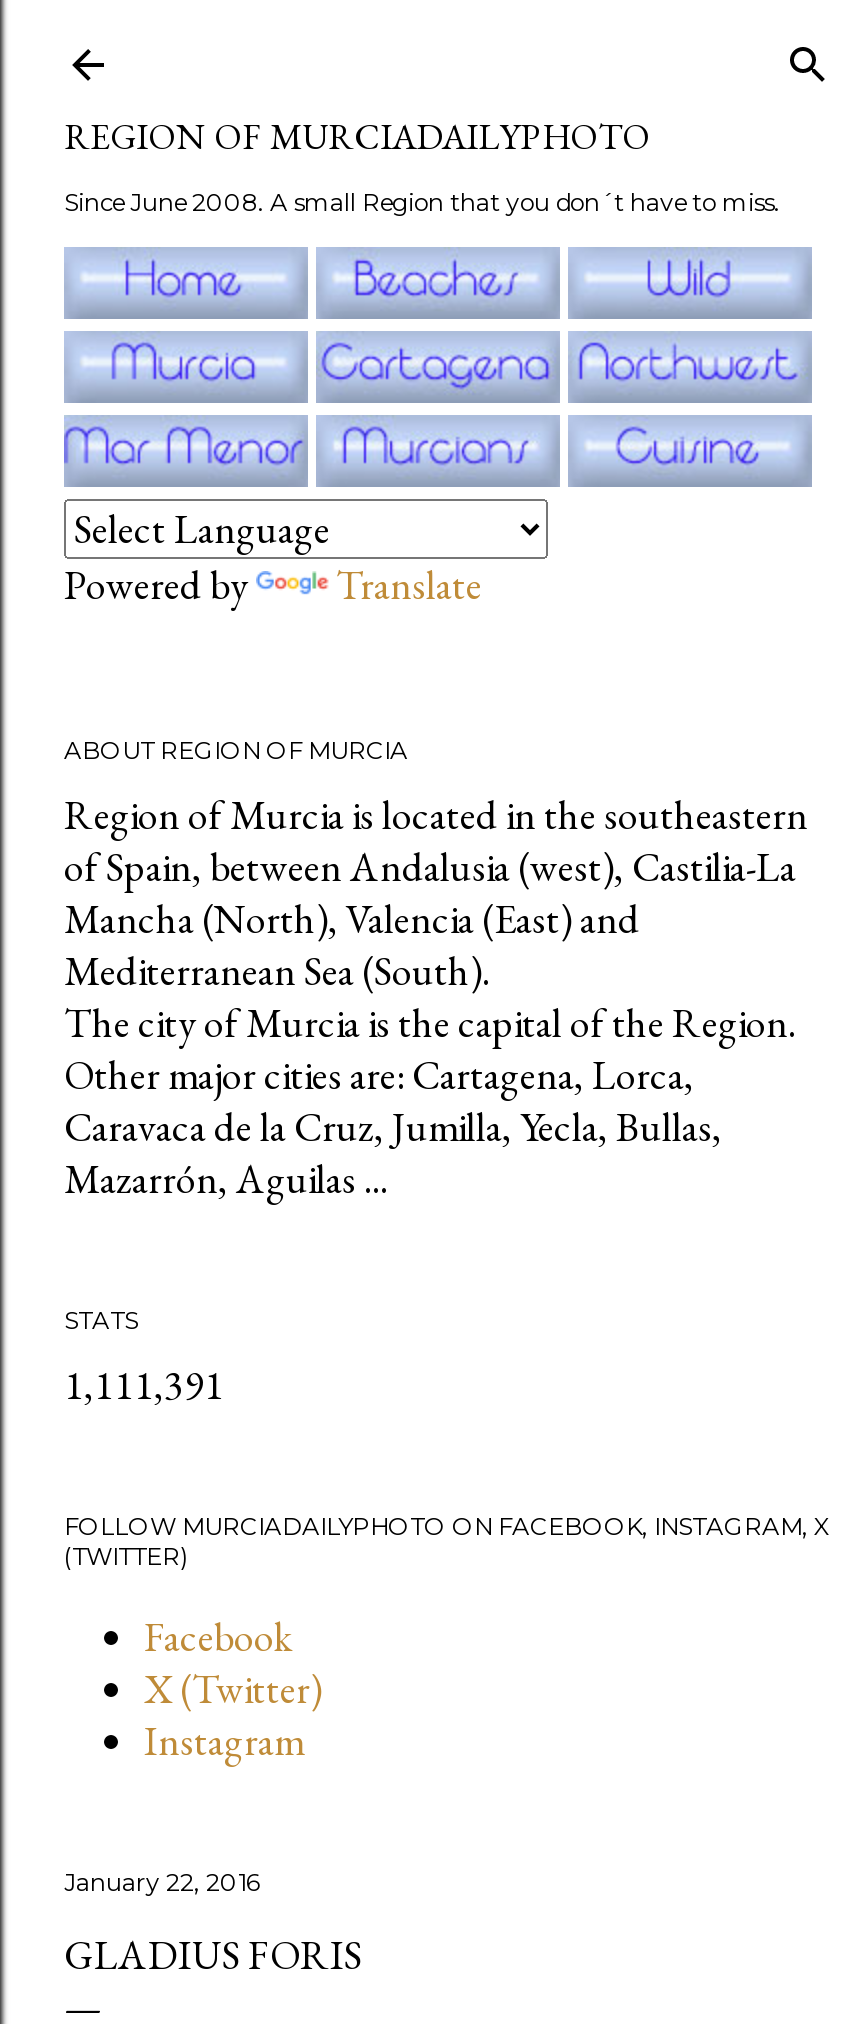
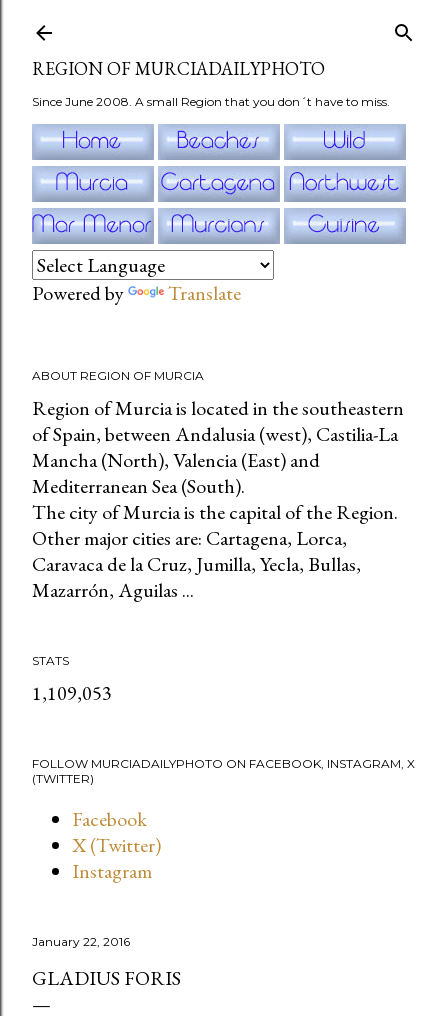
[64,1359,224,1411] 1,111,391 -> [32,680,112,706] 1,109,053

